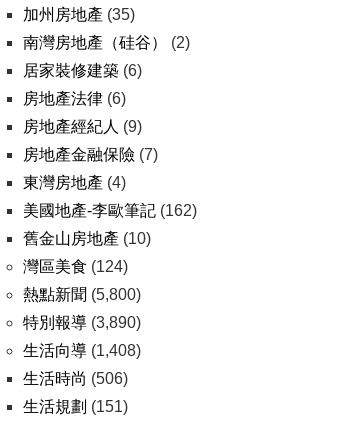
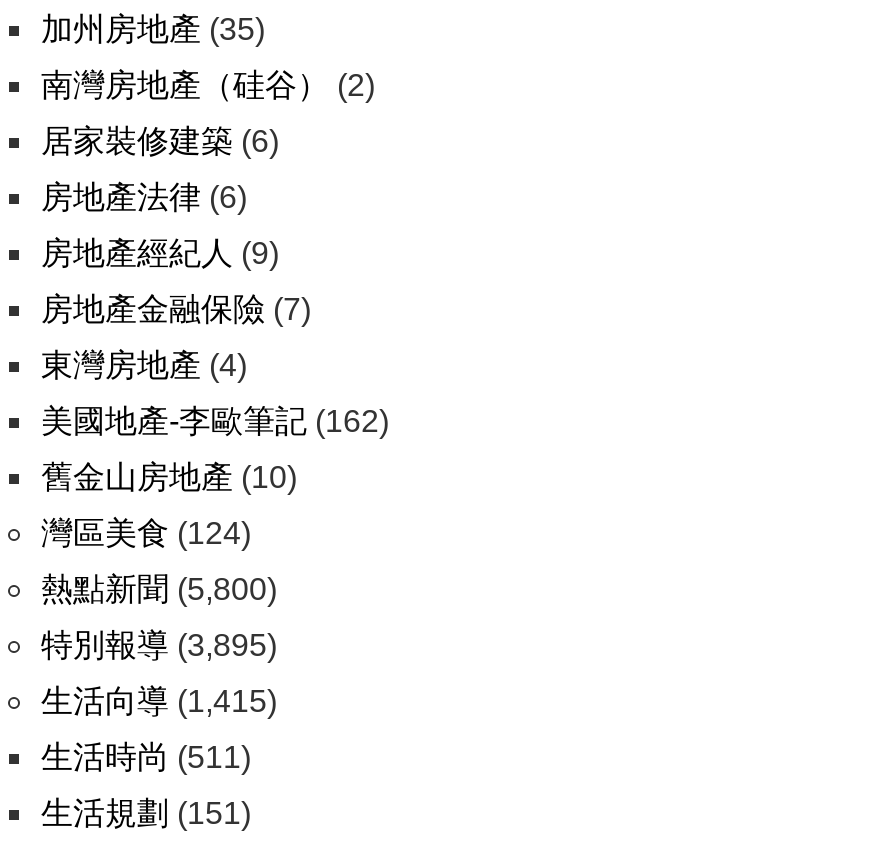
[23,314,141,331] 特別報導(3,890) -> [41,628,277,662] 特別報導(3,895)
[23,342,141,359] 生活向導(1,408) -> [41,684,277,718] 生活向導(1,415)
[23,370,128,387] 生活時尚(506) -> [41,740,251,774] 生活時尚(511)

